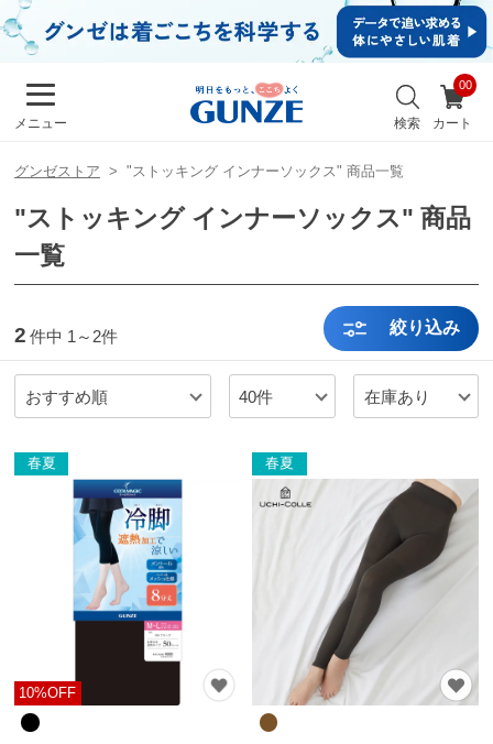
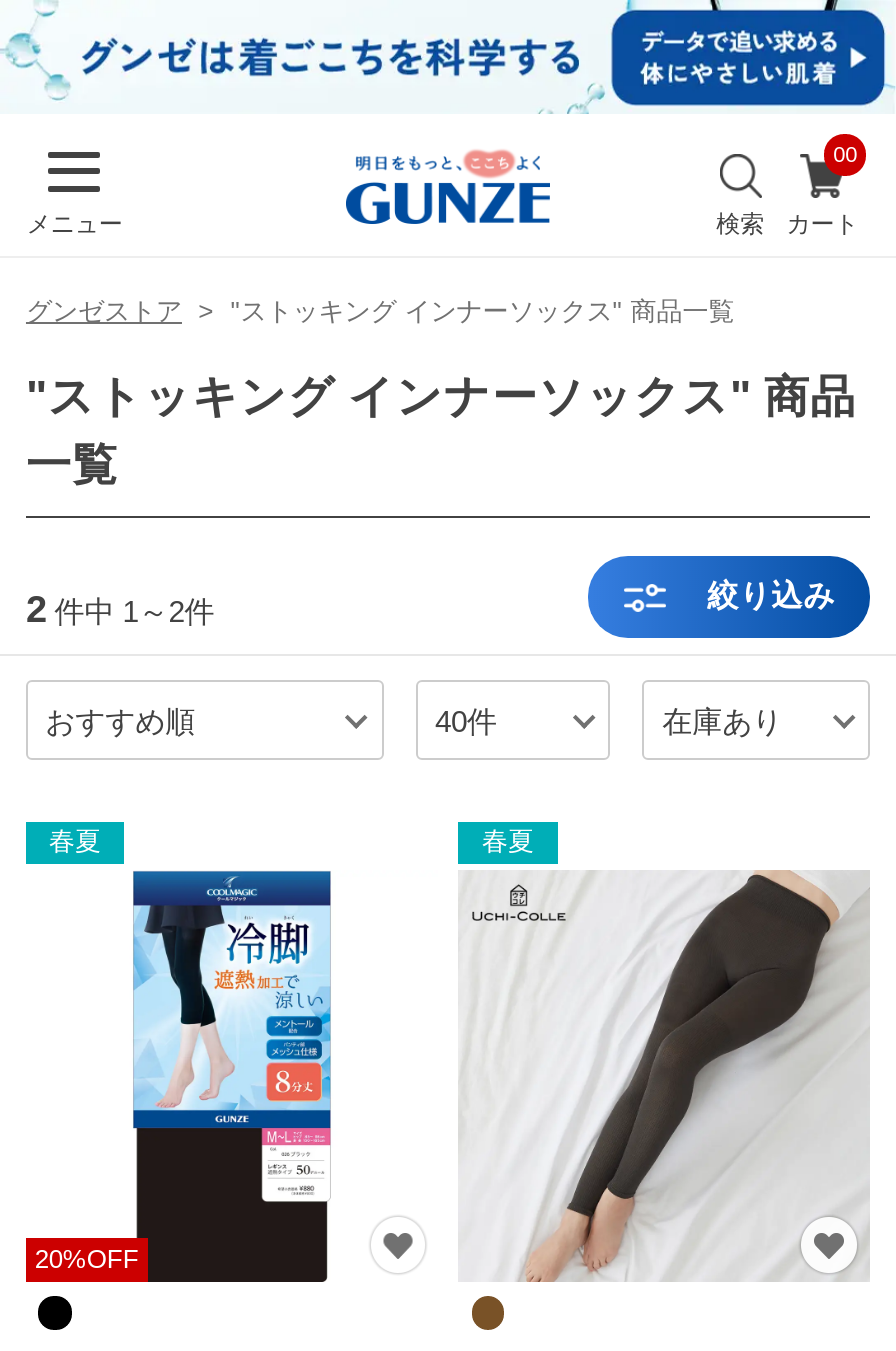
[19,685,76,701] 10%OFF -> [35,1244,139,1274] 20%OFF

